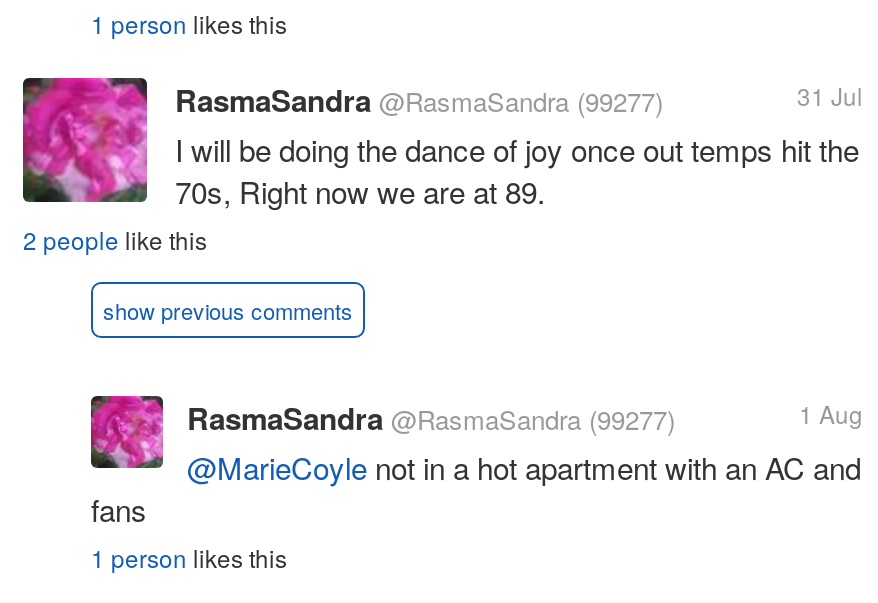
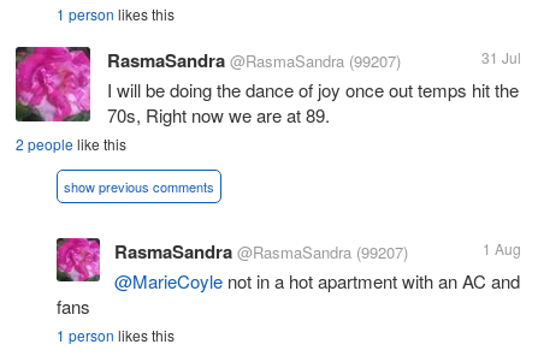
[175,78,663,122] RasmaSandra @RasmaSandra (99277) -> [107,47,401,73] RasmaSandra @RasmaSandra (99207)
[187,396,675,440] RasmaSandra @RasmaSandra (99277) -> [114,238,408,265] RasmaSandra @RasmaSandra (99207)

